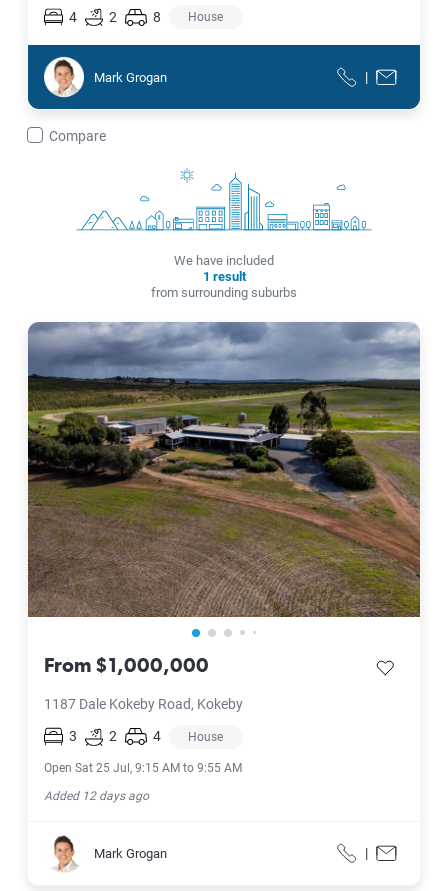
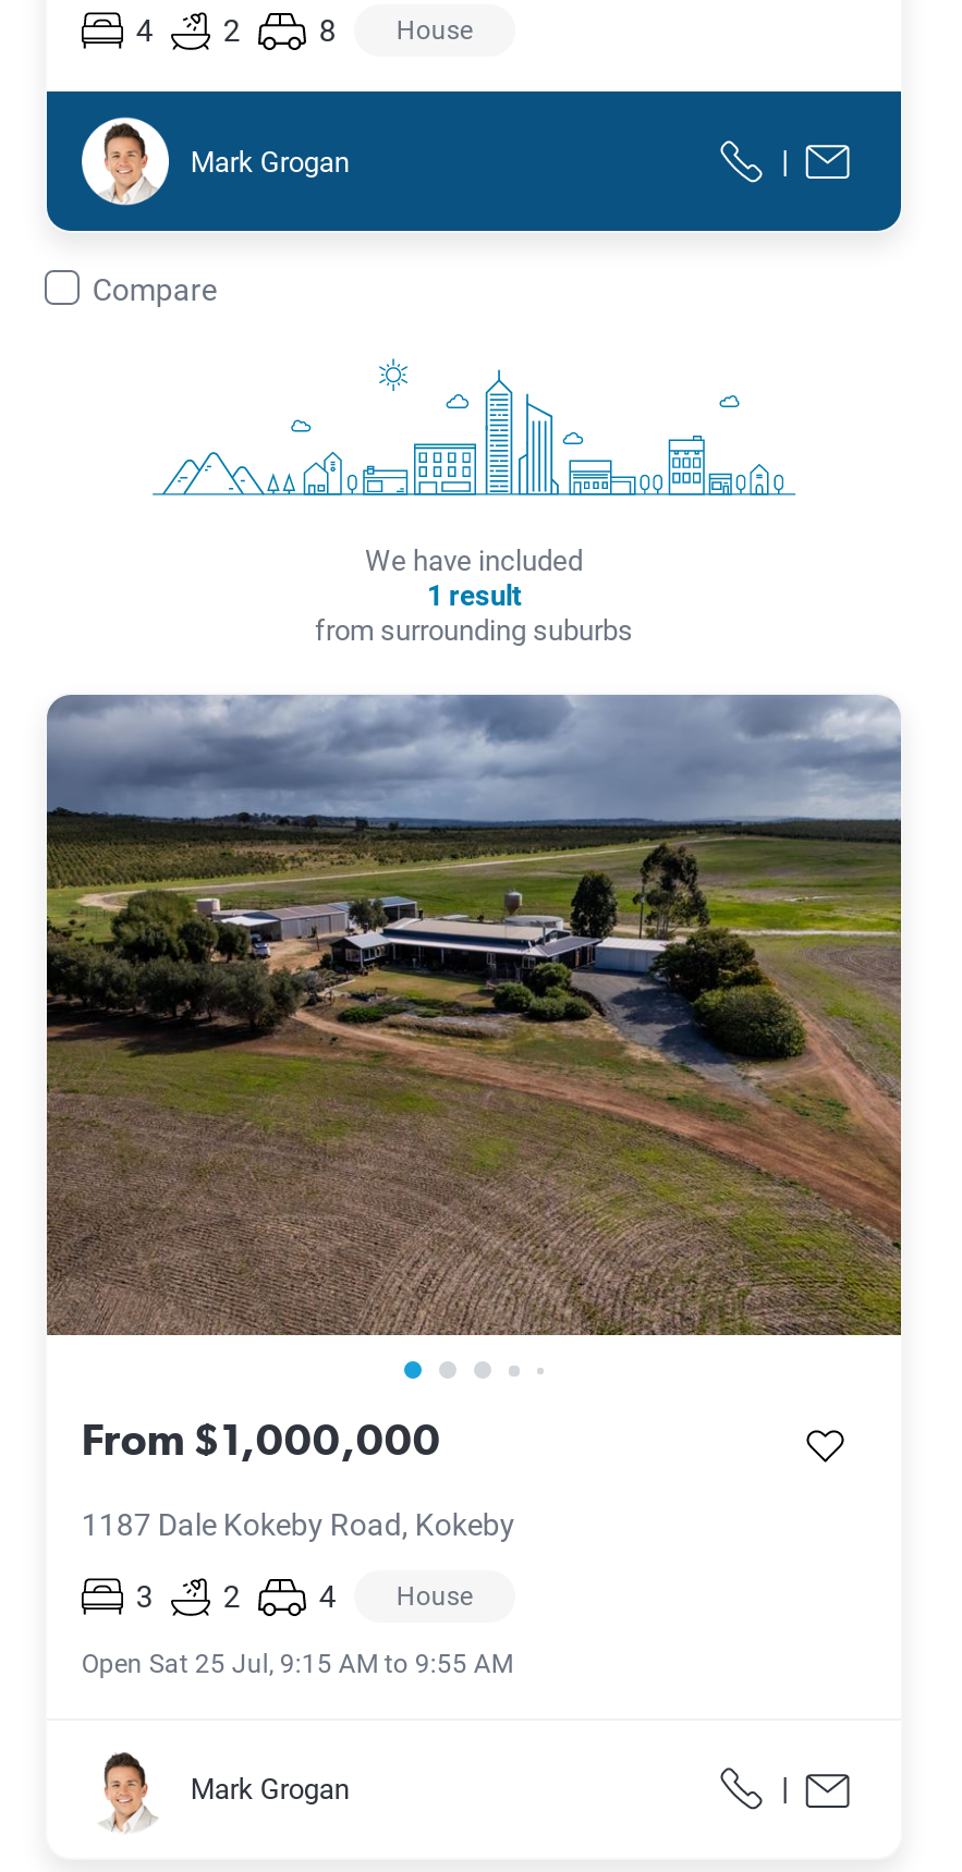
[44,788,149,802] Added 12 days ago -> none

